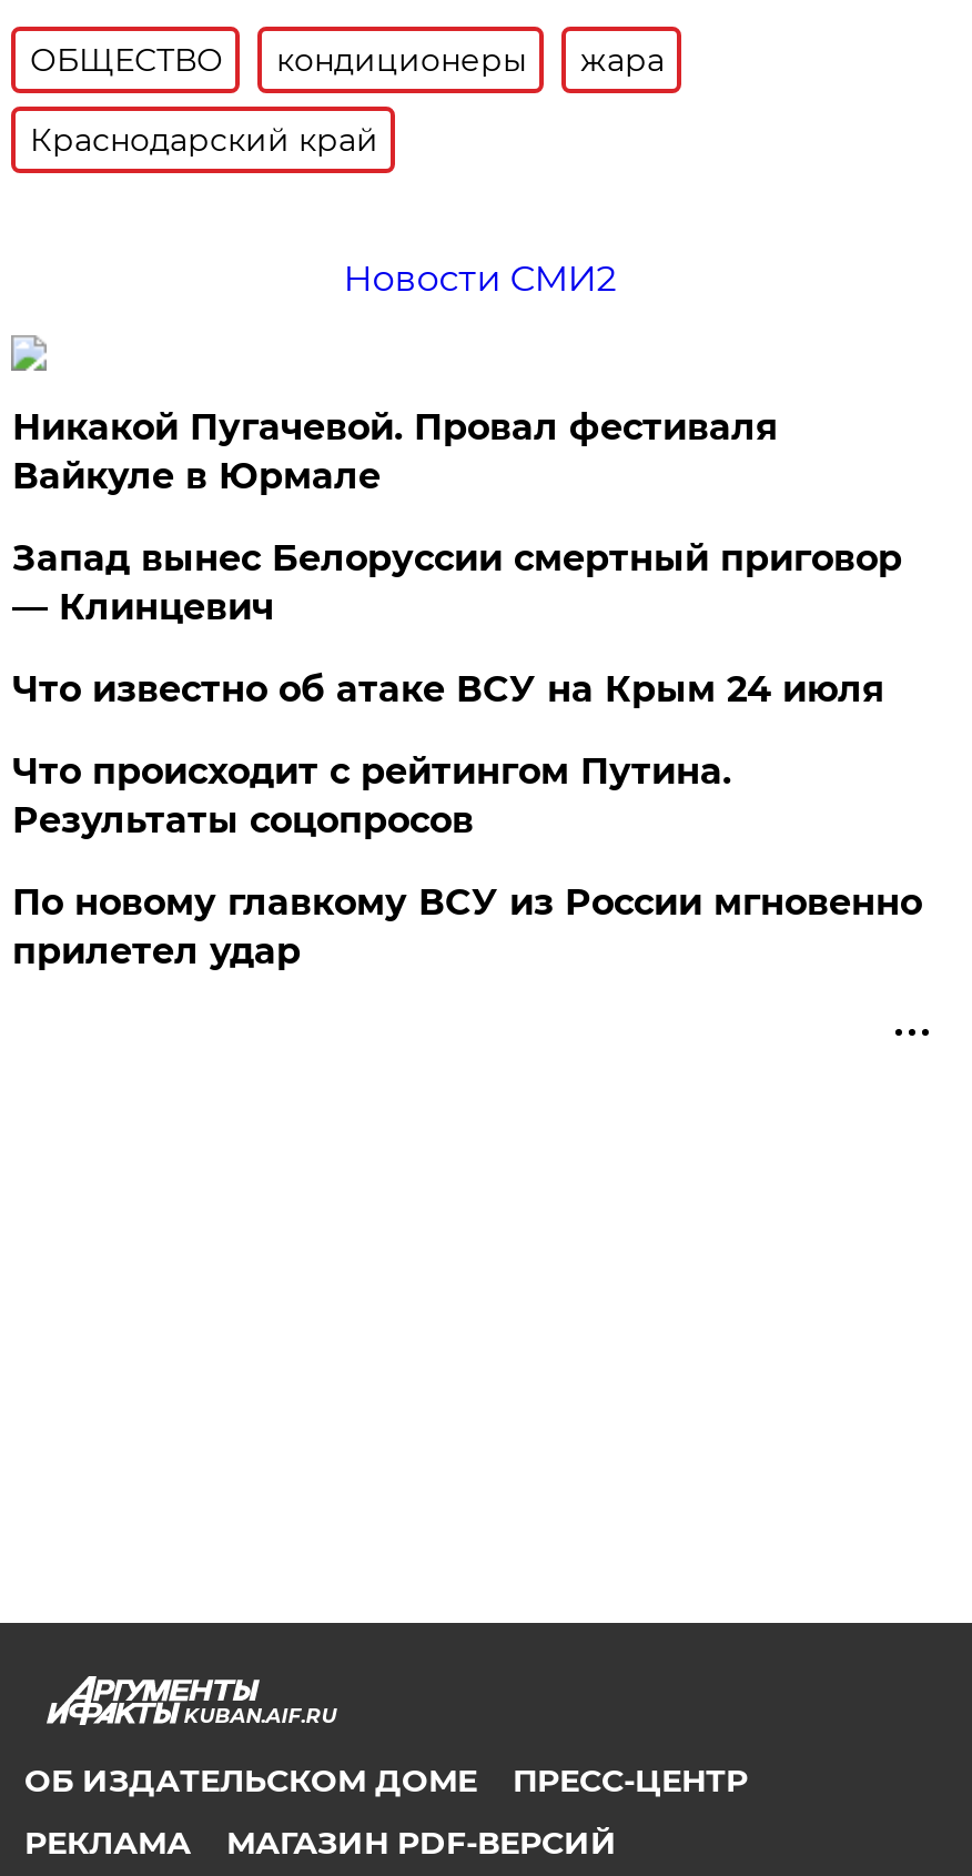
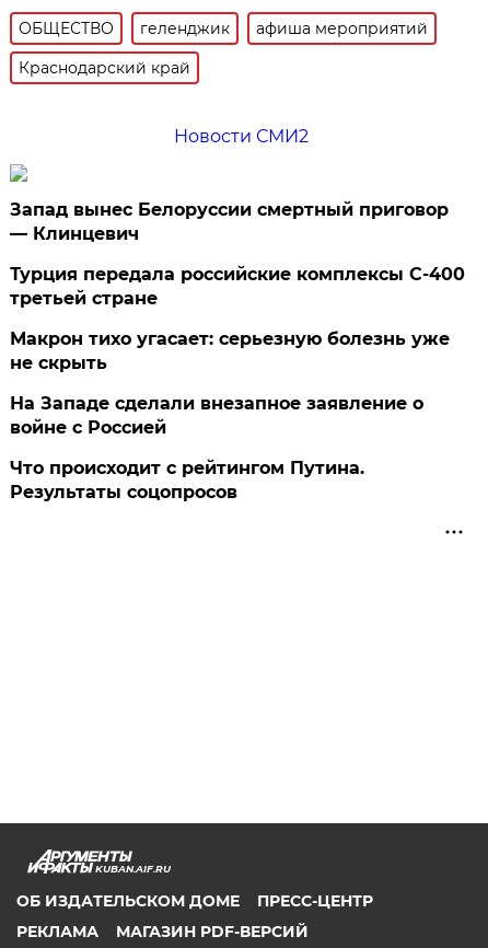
[276,40,664,80] кондиционеры | жара -> [140,19,428,38] геленджик | афиша мероприятий
[12,406,778,497] Никакой Пугачевой. Провал фестиваля | Вайкуле в Юрмале -> none
moved [12,537,902,628] -> [10,199,449,244]: Запад вынес Белоруссии смертный приговор | — Клинцевич
[12,668,884,710] Что известно об атаке ВСУ на Крым 24 июля -> [10,264,465,438] Турция передала российские комплексы С-400 | третьей стране | Макрон тихо угасает: серьезную болезнь уже | не скрыть | На Западе сделали внезапное заявление о | войне с Россией
moved [12,750,731,841] -> [10,458,365,502]: Что происходит с рейтингом Путина. | Результаты соцопросов
[12,881,922,972] По новому главкому ВСУ из России мгновенно | прилетел удар -> none

